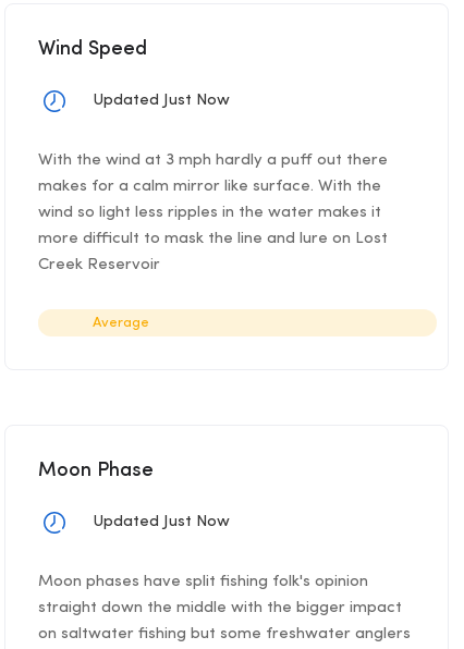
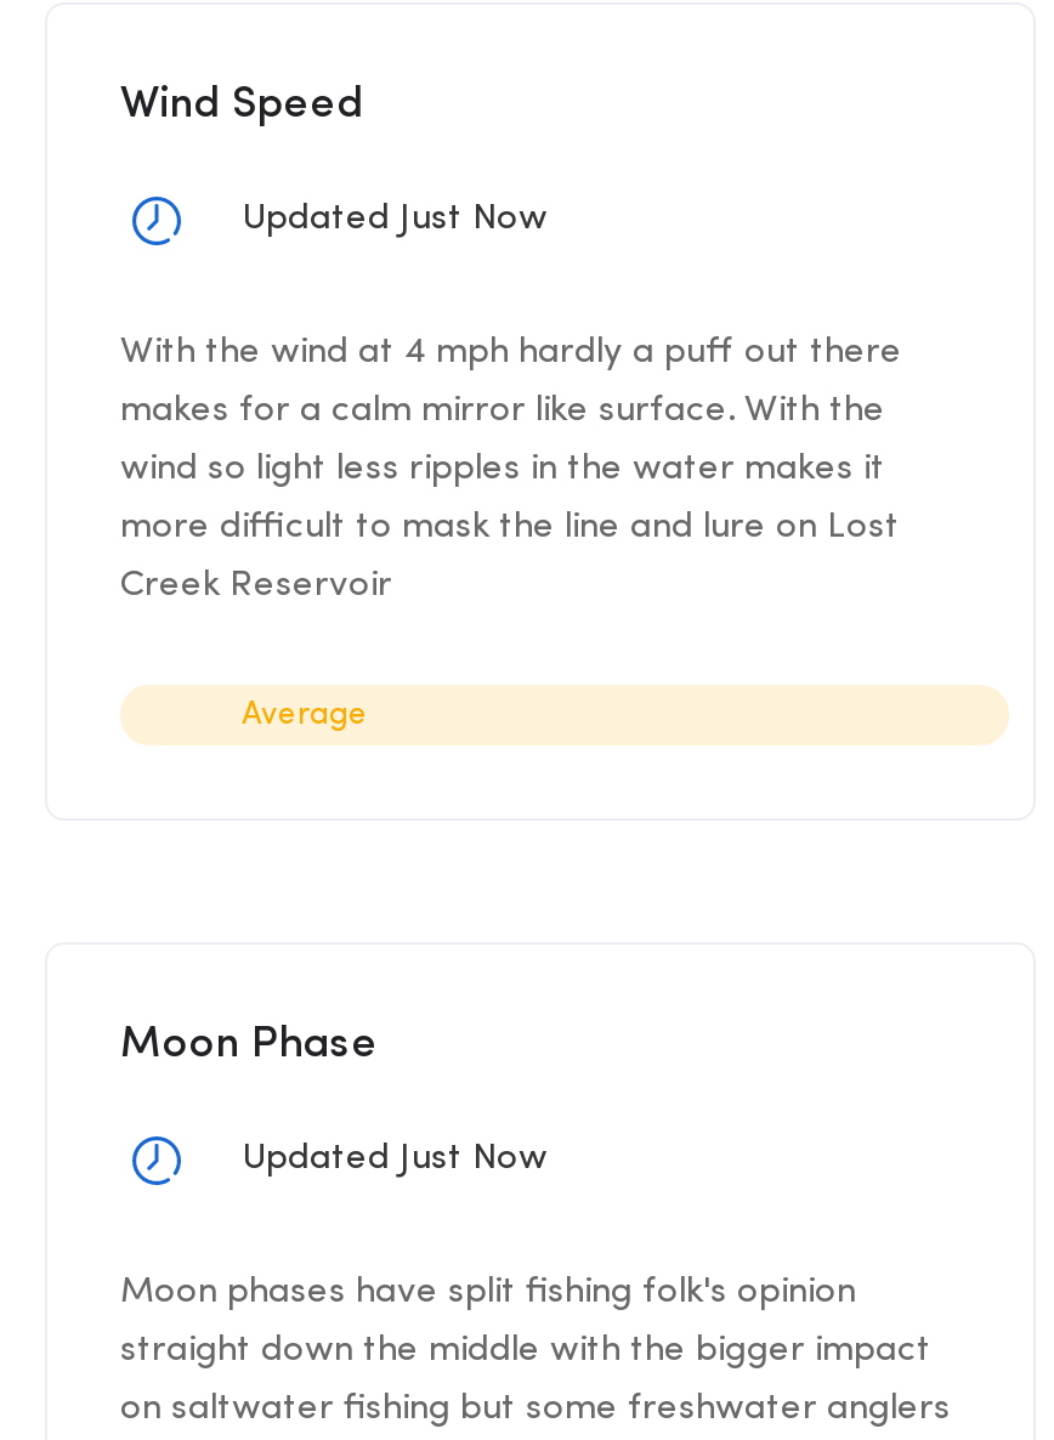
[38,152,388,169] With the wind at 3 mph hardly a puff out there -> [120,335,902,372] With the wind at 4 mph hardly a puff out there

